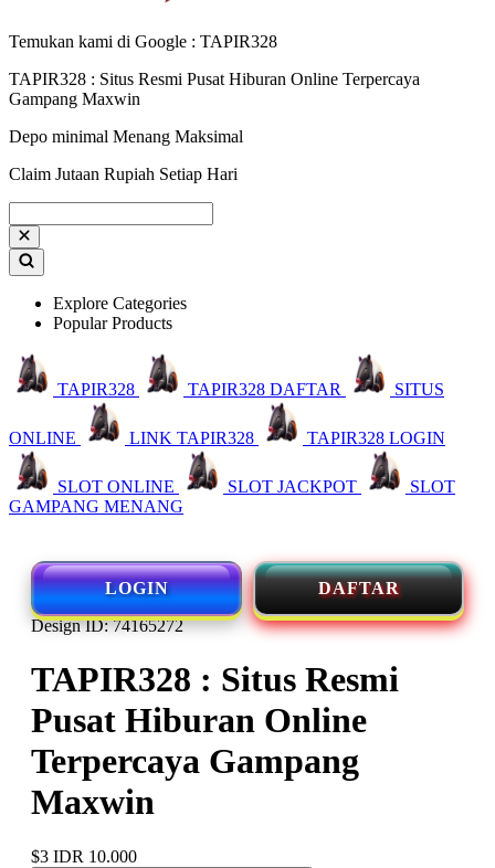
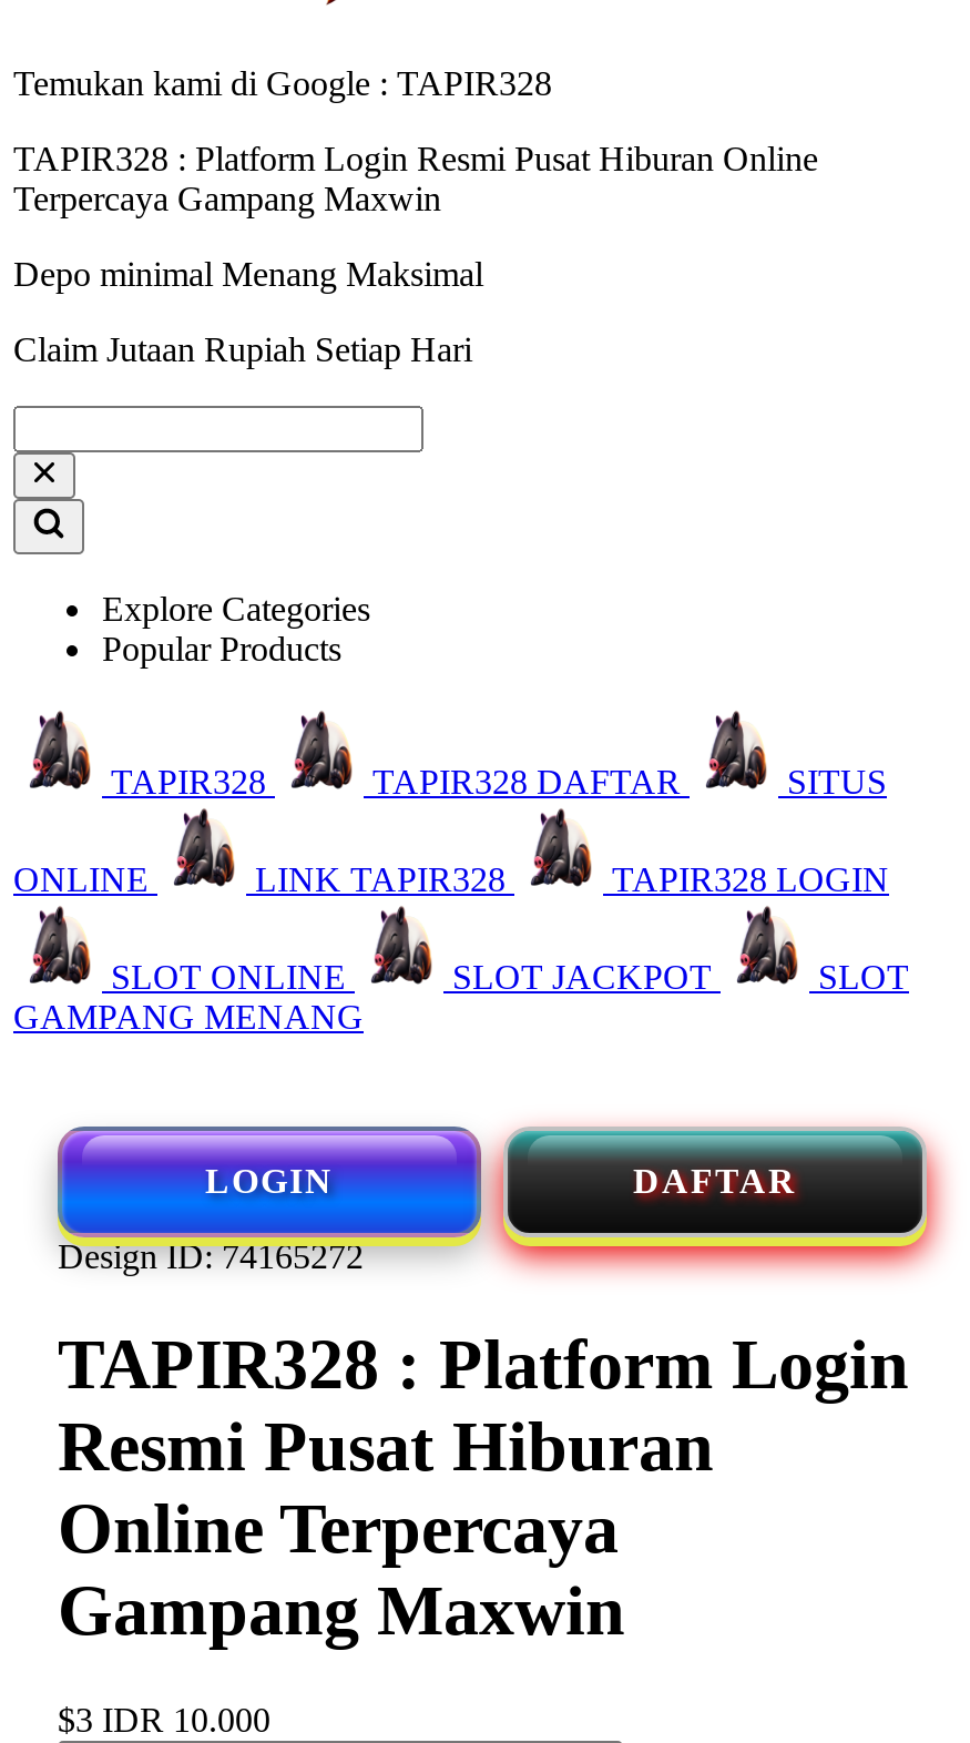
[9,70,420,88] TAPIR328 : Situs Resmi Pusat Hiburan Online Terpercaya -> [13,140,818,217] TAPIR328 : Platform Login Resmi Pusat Hiburan Online | Terpercaya Gampang Maxwin
moved [9,89,140,108] -> [58,1571,625,1651]: Gampang Maxwin
[31,660,399,822] TAPIR328 : Situs Resmi | Pusat Hiburan Online | Terpercaya Gampang | Maxwin -> [58,1325,909,1569] TAPIR328 : Platform Login | Resmi Pusat Hiburan | Online Terpercaya

